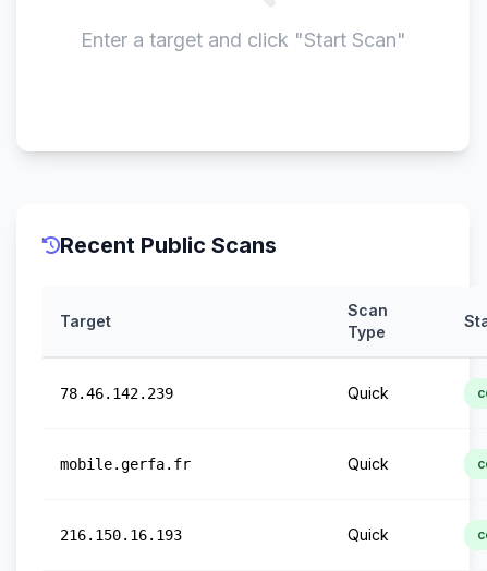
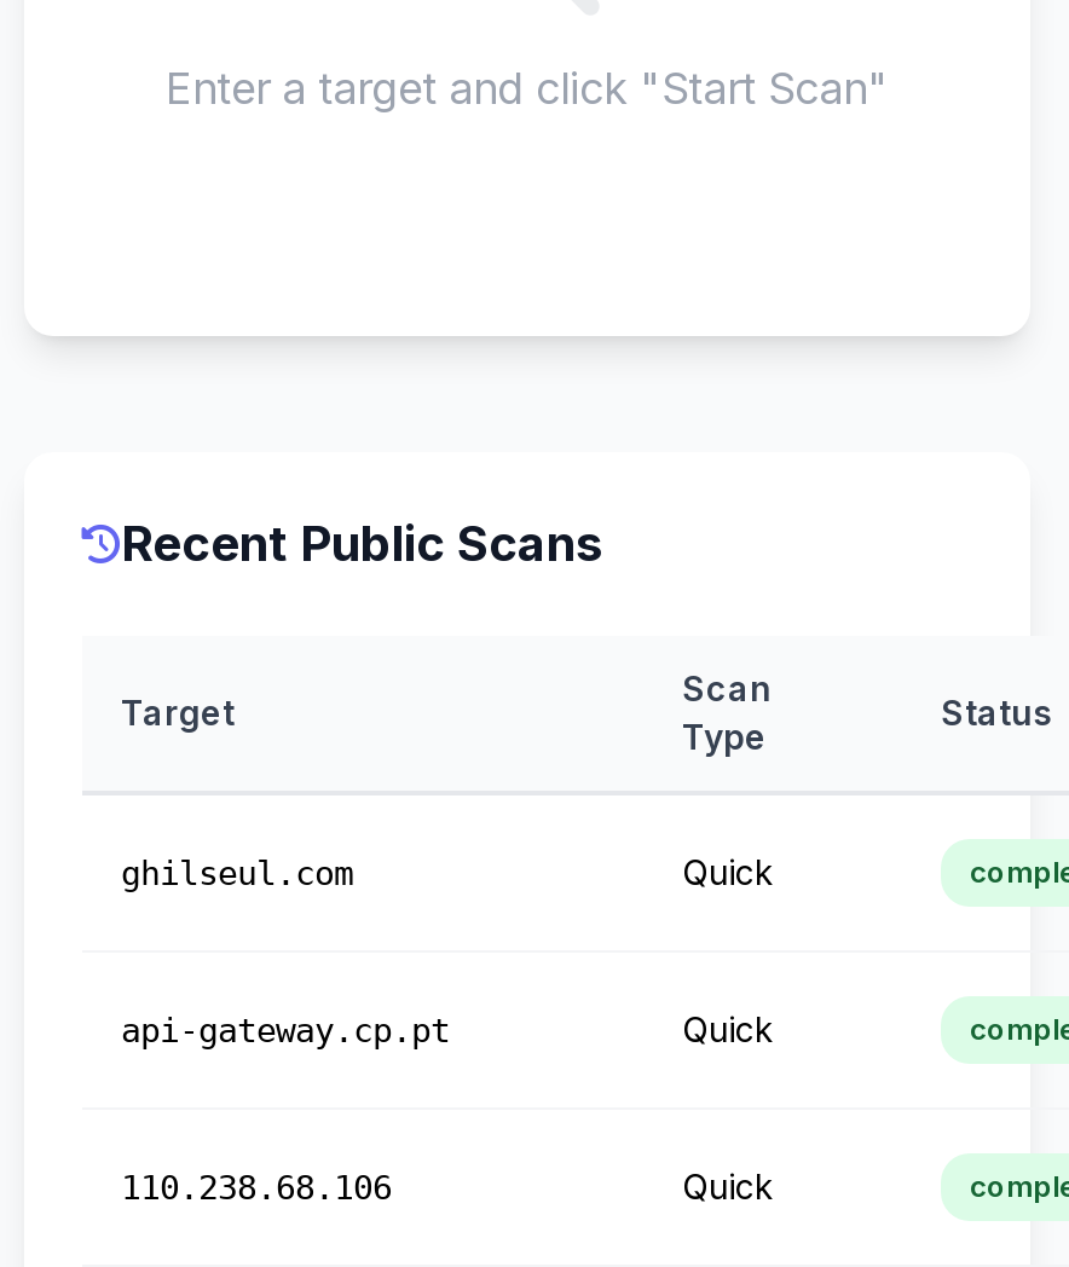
[60,385,173,402] 78.46.142.239 -> [121,854,353,892] ghilseul.com
[60,455,191,473] mobile.gerfa.fr -> [121,1011,450,1049] api-gateway.cp.pt
[60,526,182,544] 216.150.16.193 -> [121,1168,392,1207] 110.238.68.106

